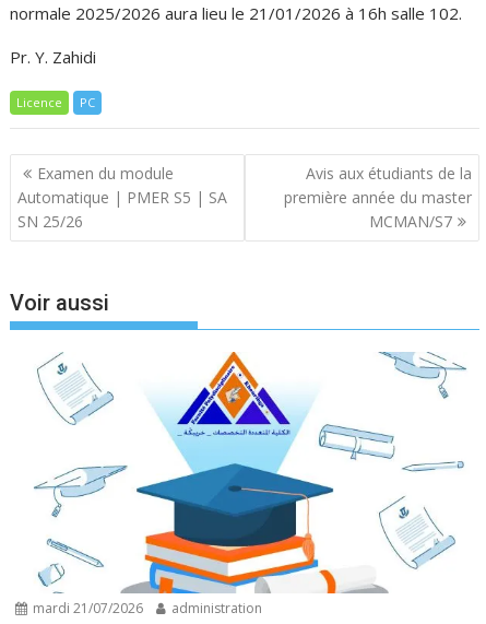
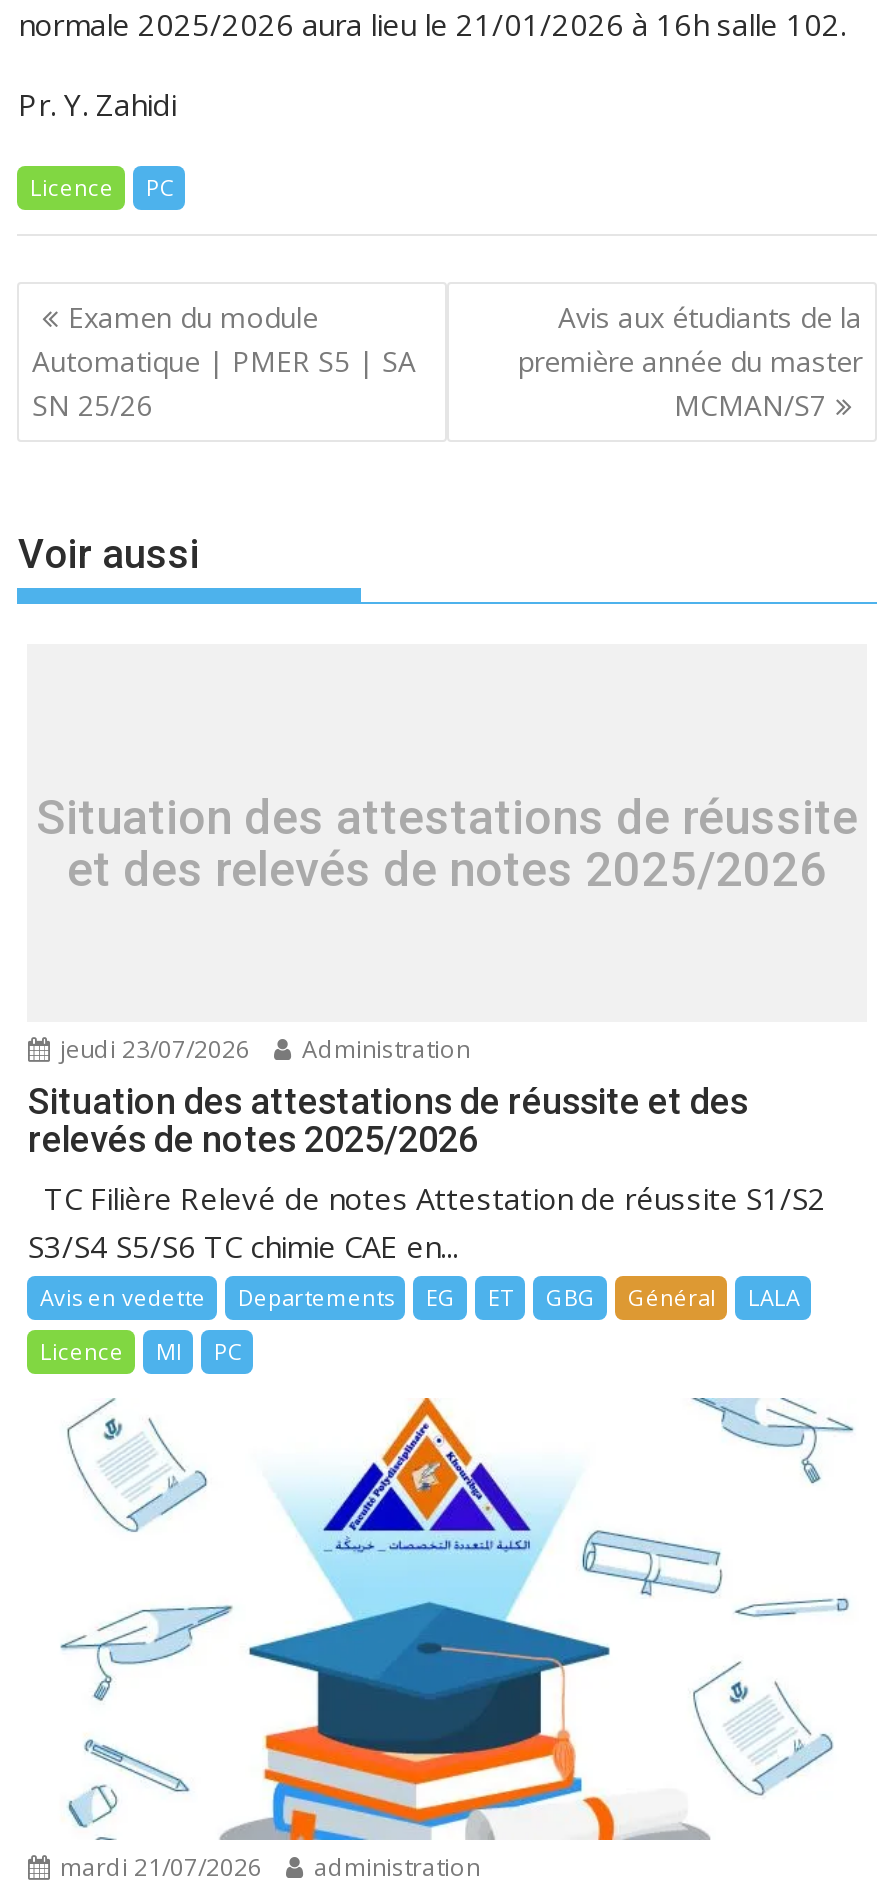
none -> [28,789,858,1366] Situation des attestations de réussite | et des relevés de notes 2025/2026 | jeudi 23/07/2026 | Administration | Situation des attestations de réussite et des | relevés de notes 2025/2026 | TC Filière Relevé de notes Attestation de réussite S1/S2 | S3/S4 S5/S6 TC chimie CAE en... | Avis en vedette | Departements | EG | ET | GBG | Général | LALA | Licence | MI | PC

